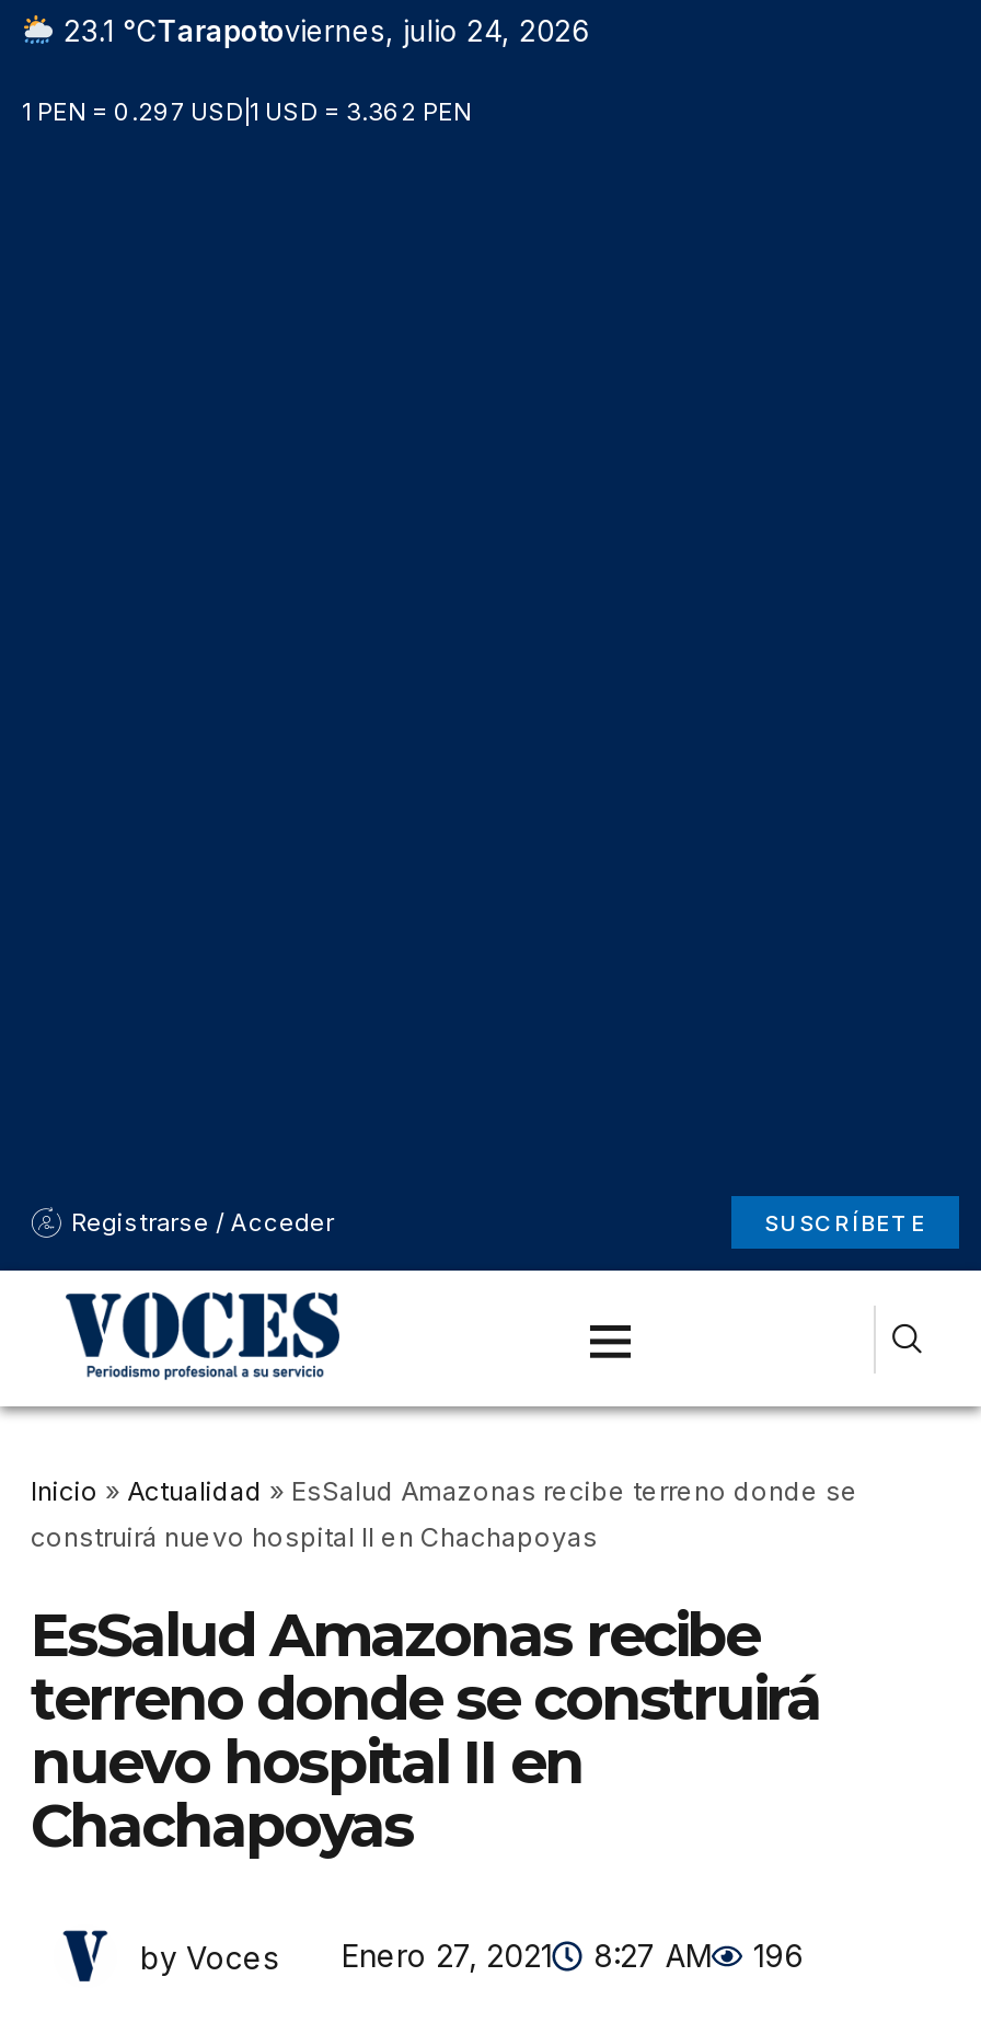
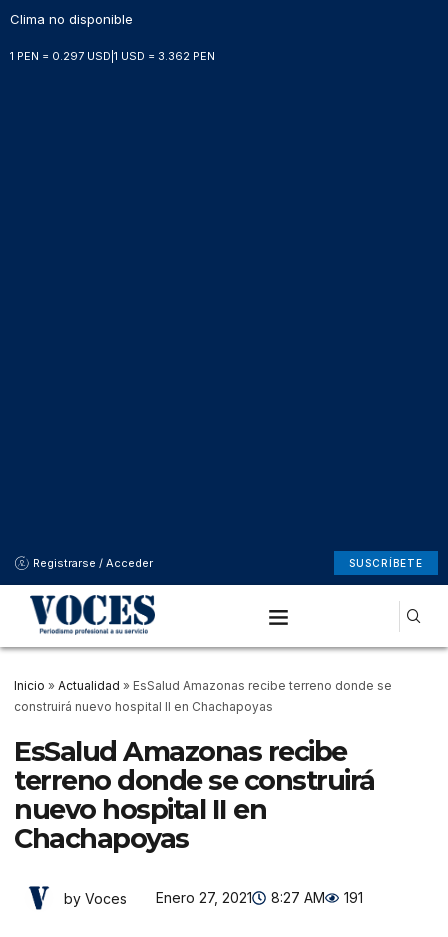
[54,13,589,48] 23.1 °CTarapotoviernes, julio 24, 2026 -> [10,11,133,27] Clima no disponible
[140,1937,804,1975] by Voces Enero 27, 2021 8:27 AM 196 -> [64,889,363,906] by Voces Enero 27, 2021 8:27 AM 191

